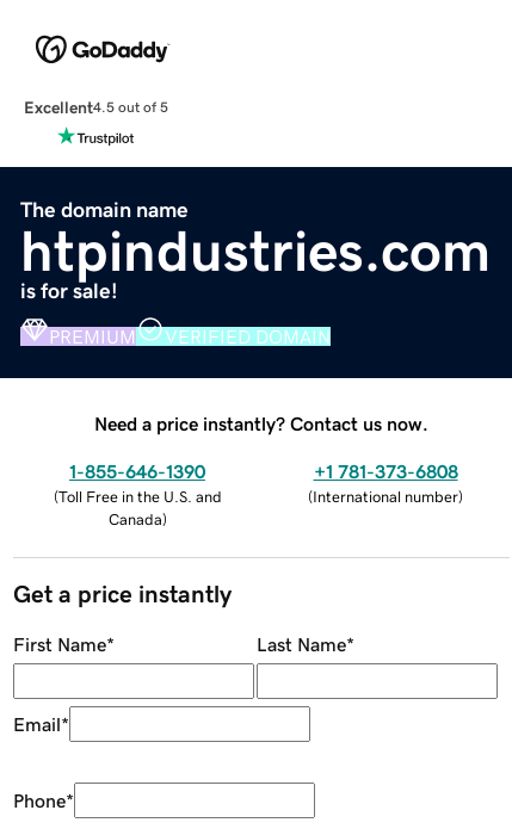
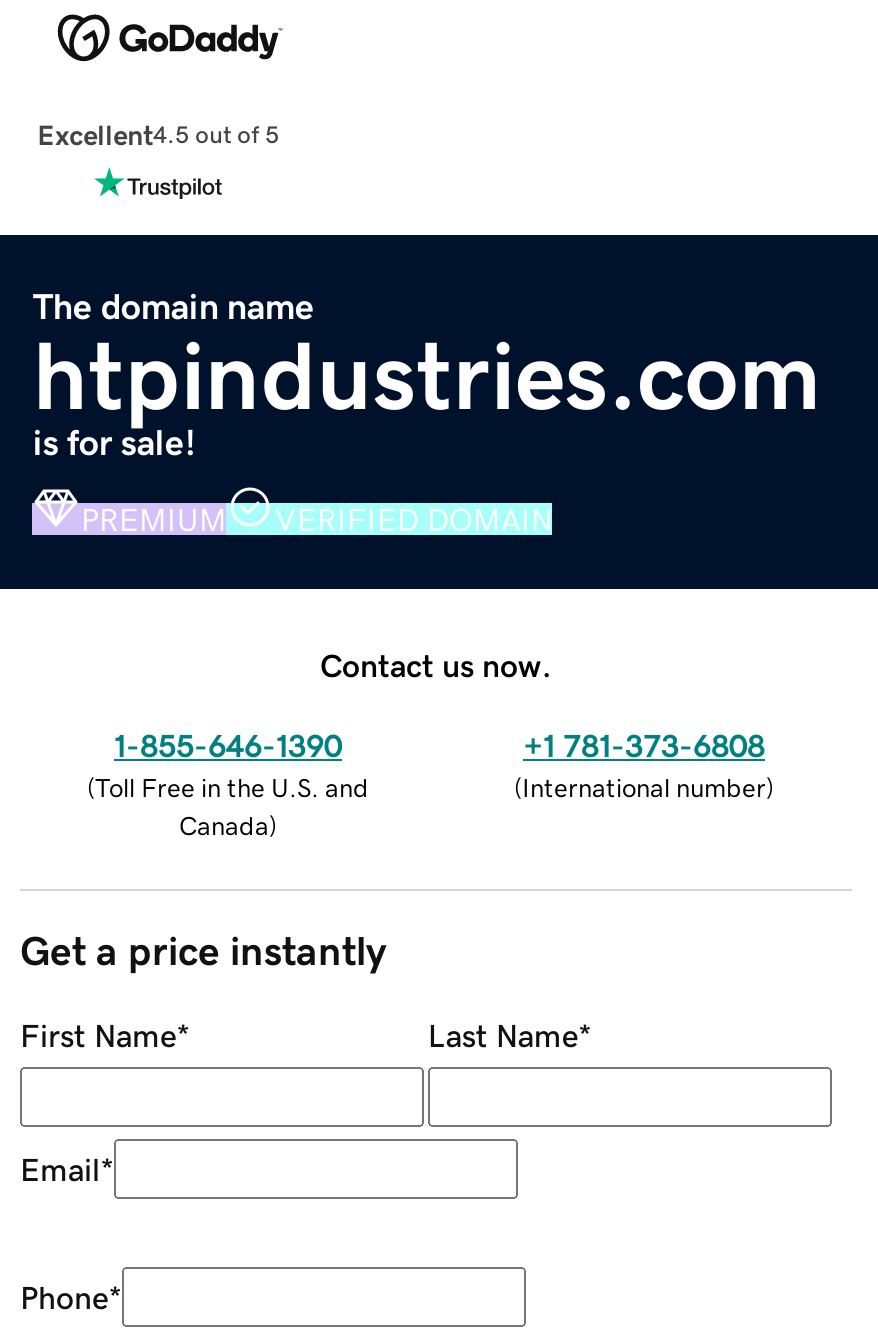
[94,413,428,433] Need a price instantly? Contact us now. -> [320,648,552,680] Contact us now.

